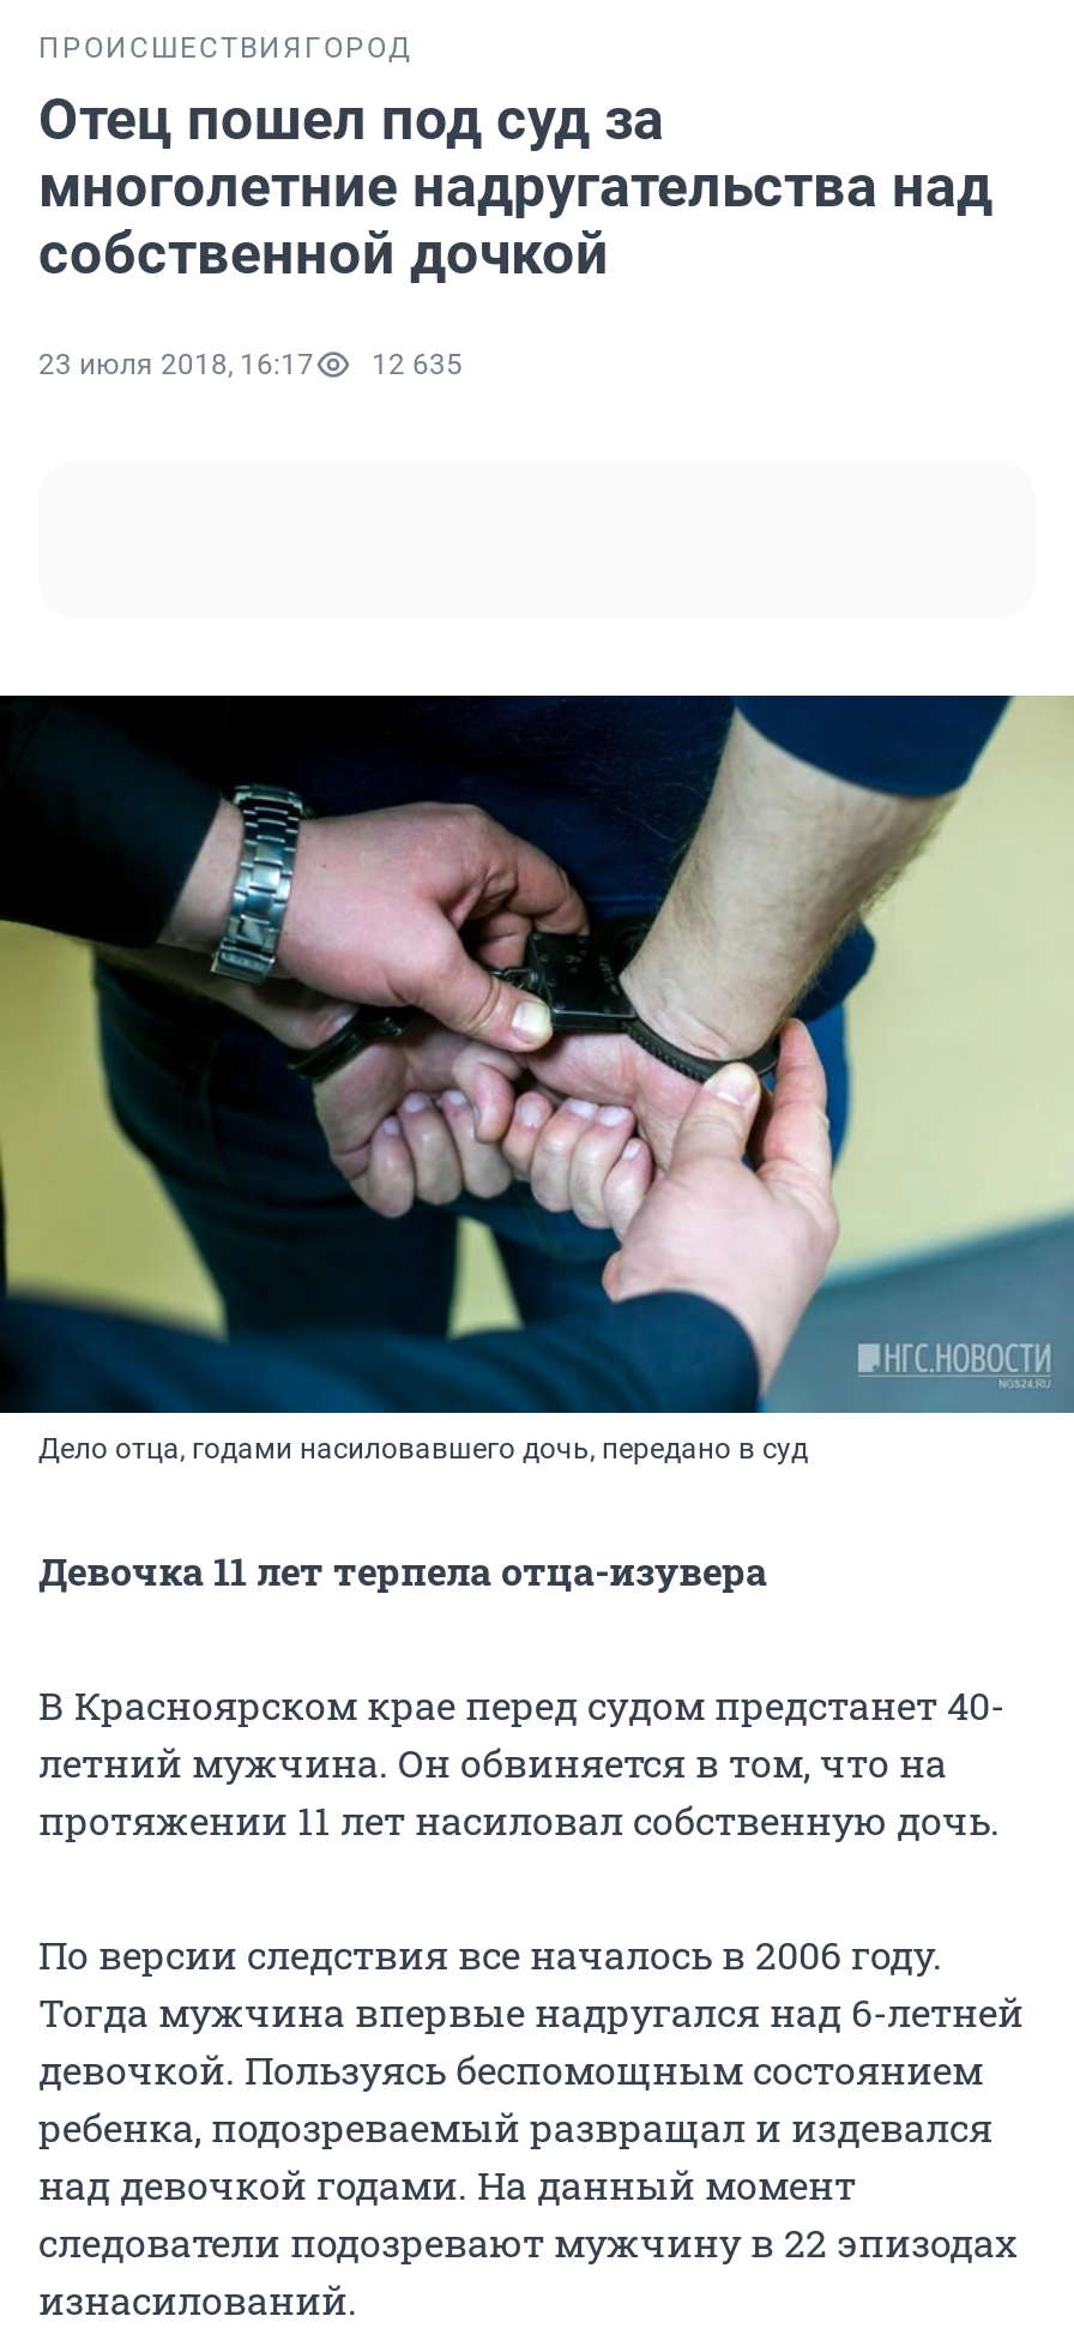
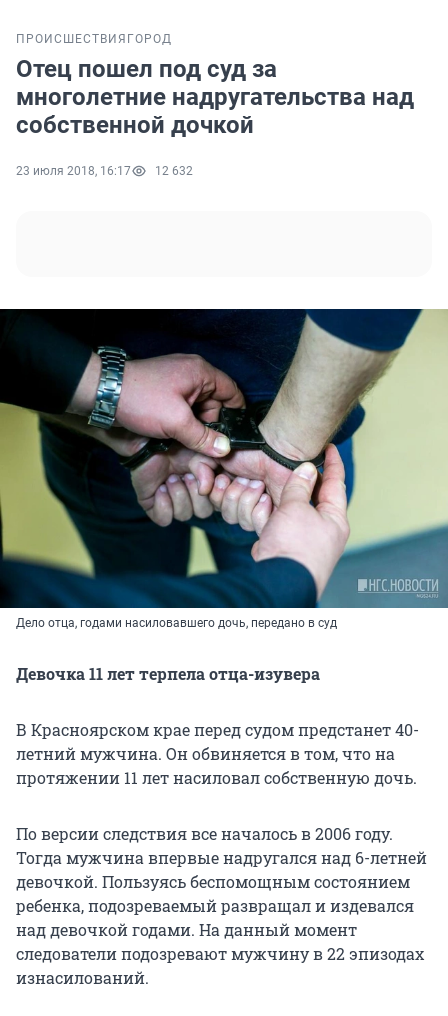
[38,348,463,382] 23 июля 2018, 16:17 12 635 -> [16,164,193,178] 23 июля 2018, 16:17 12 632

